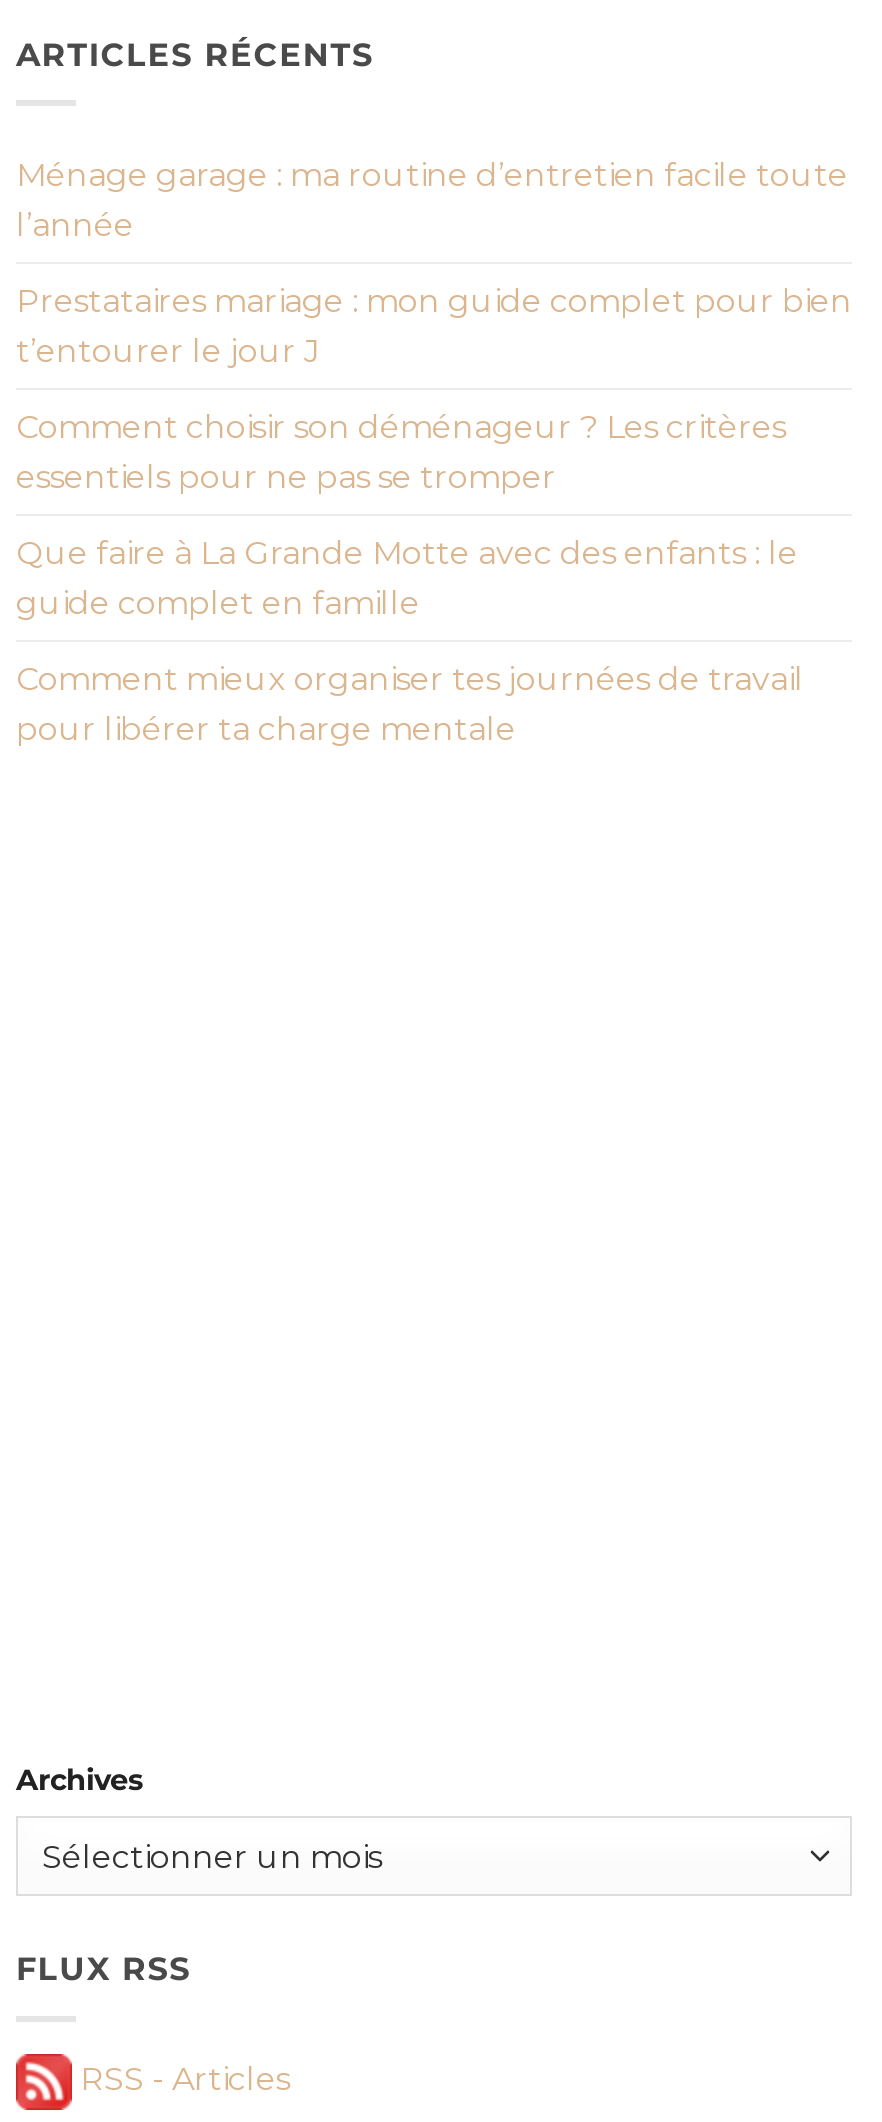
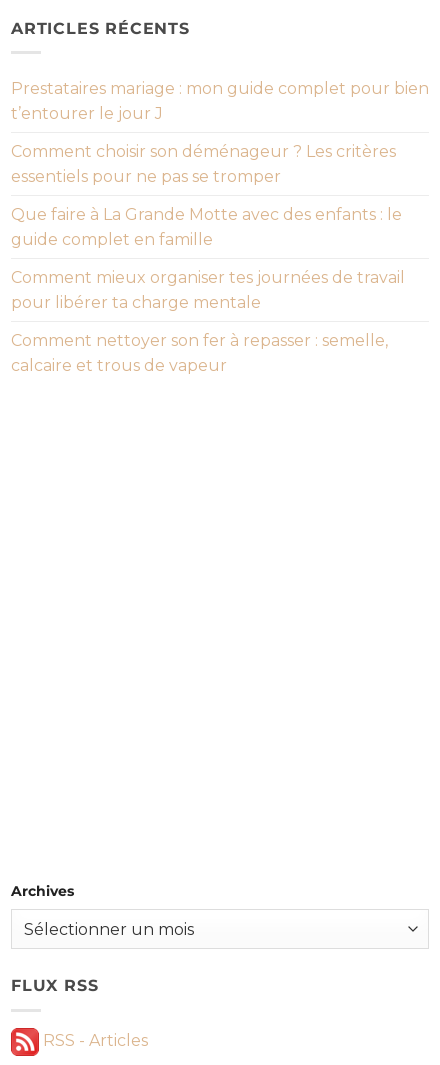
[16,157,848,245] Ménage garage : ma routine d’entretien facile toute | l’année -> none
moved [16,283,852,749] -> [11,79,429,312]: Prestataires mariage : mon guide complet pour bien | t’entourer le jour J | Comment choisir son déménageur ? Les critères | essentiels pour ne pas se tromper | Que faire à La Grande Motte avec des enfants : le | guide complet en famille | Comment mieux organiser tes journées de travail | pour libérer ta charge mentale
none -> [11,331,388,375] Comment nettoyer son fer à repasser : semelle, | calcaire et trous de vapeur

